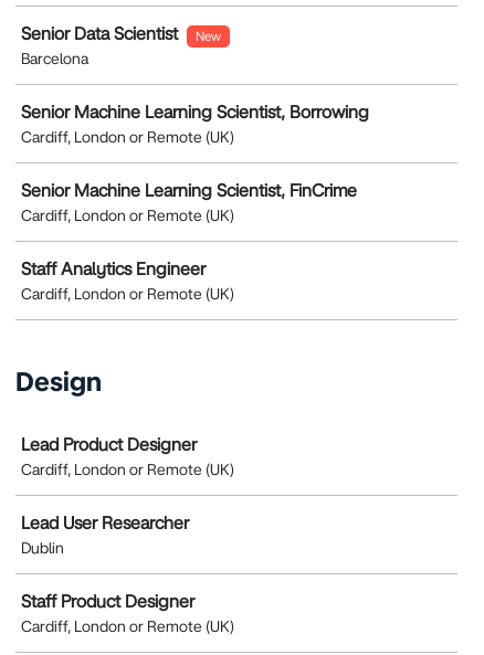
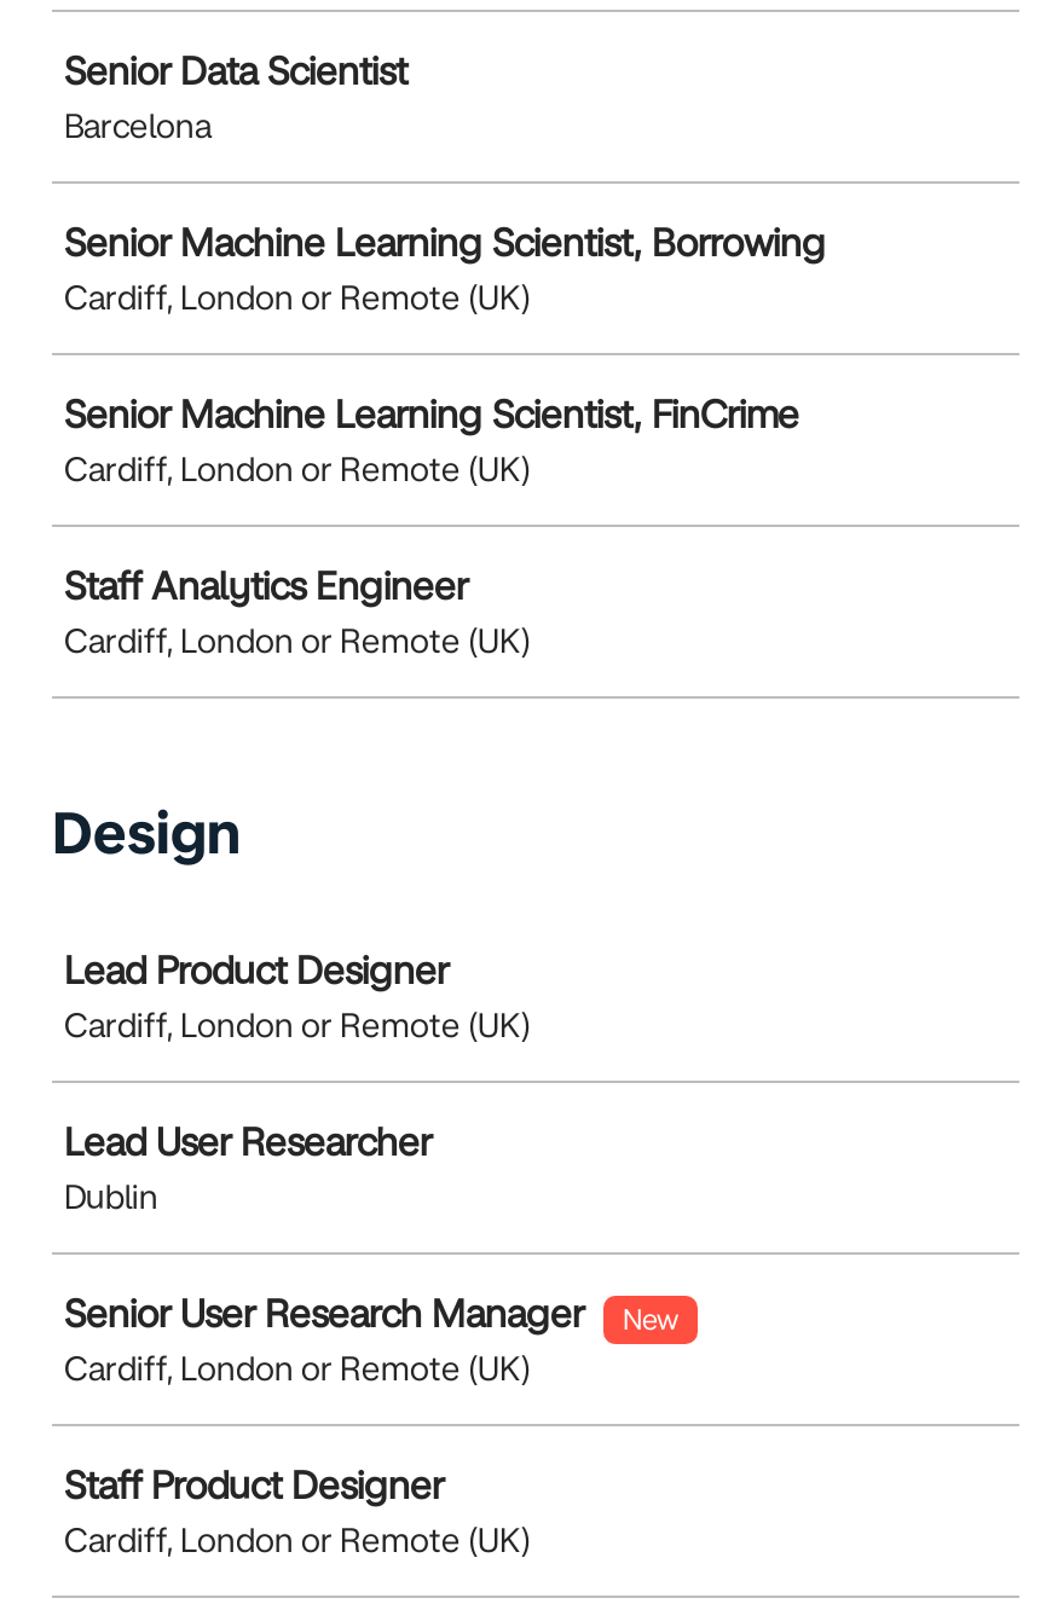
[196,29,221,44] New -> none
none -> [64,1291,678,1388] Senior User Research Manager | New | Cardiff, London or Remote (UK)

